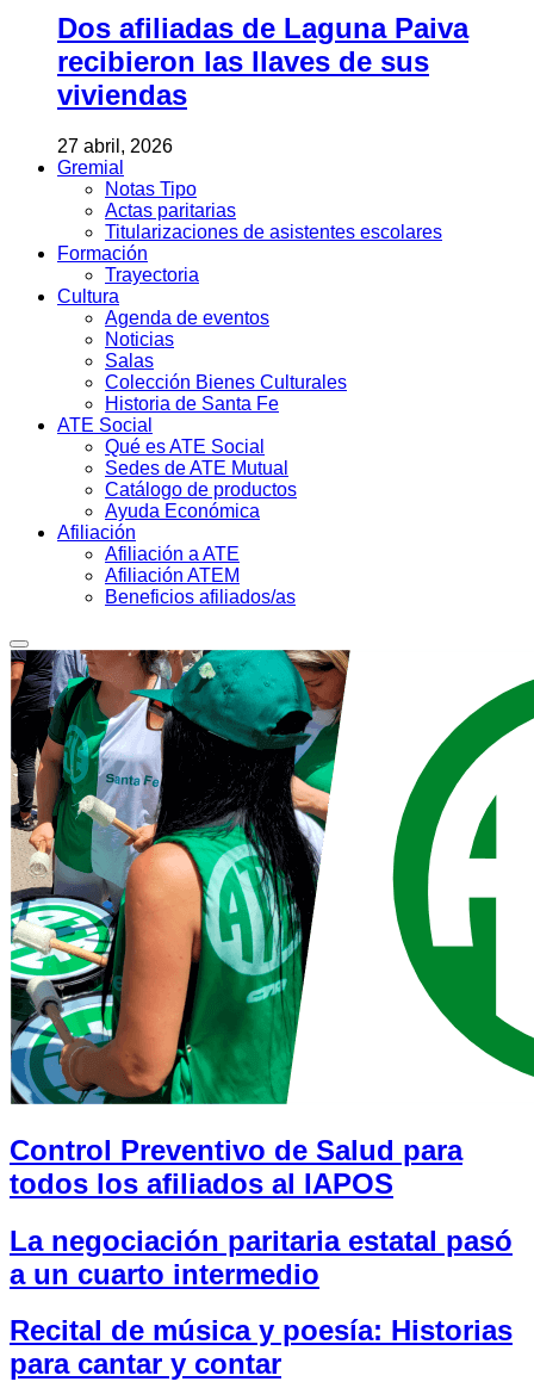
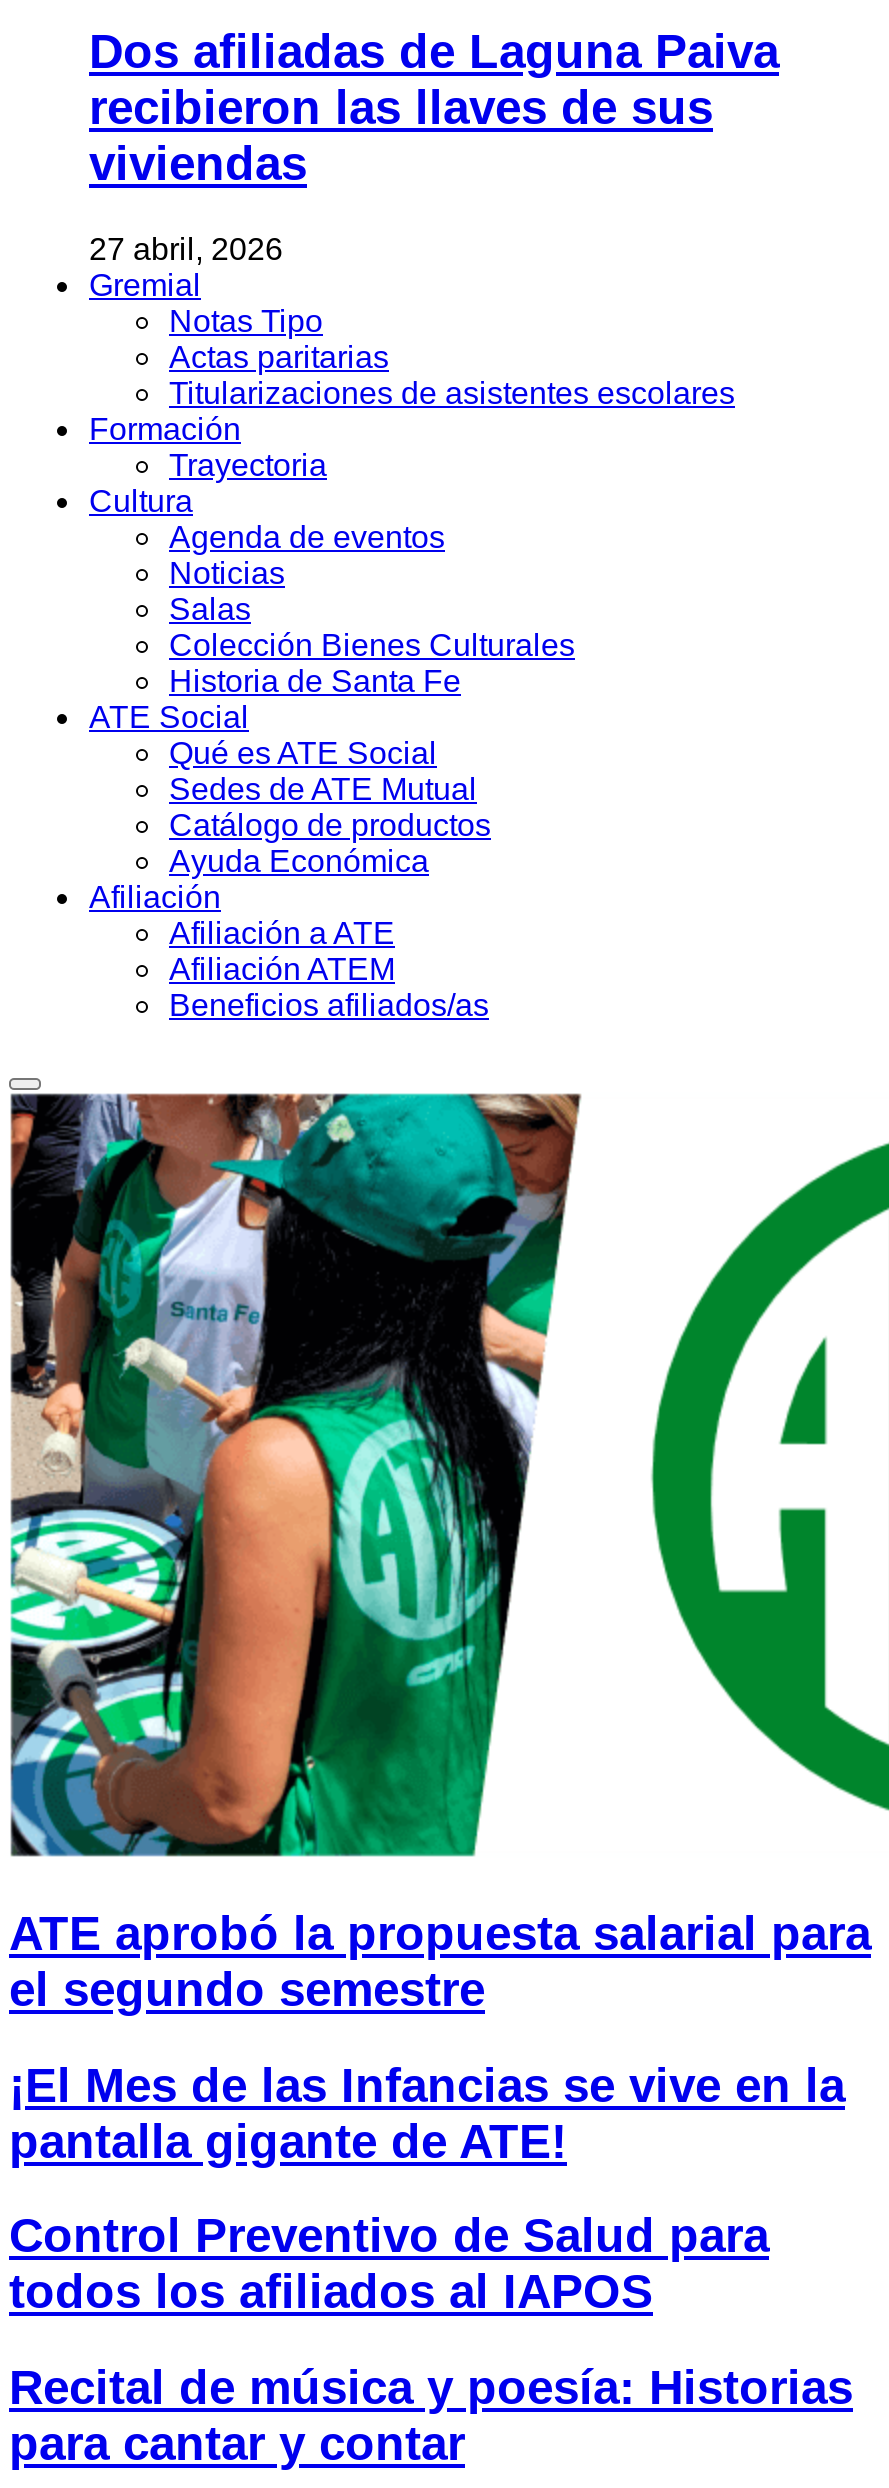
none -> [9,1905,871,2167] ATE aprobó la propuesta salarial para | el segundo semestre | ¡El Mes de las Infancias se vive en la | pantalla gigante de ATE!
moved [10,1134,462,1199] -> [9,2209,769,2319]: Control Preventivo de Salud para | todos los afiliados al IAPOS
[10,1224,513,1290] La negociación paritaria estatal pasó | a un cuarto intermedio -> none

